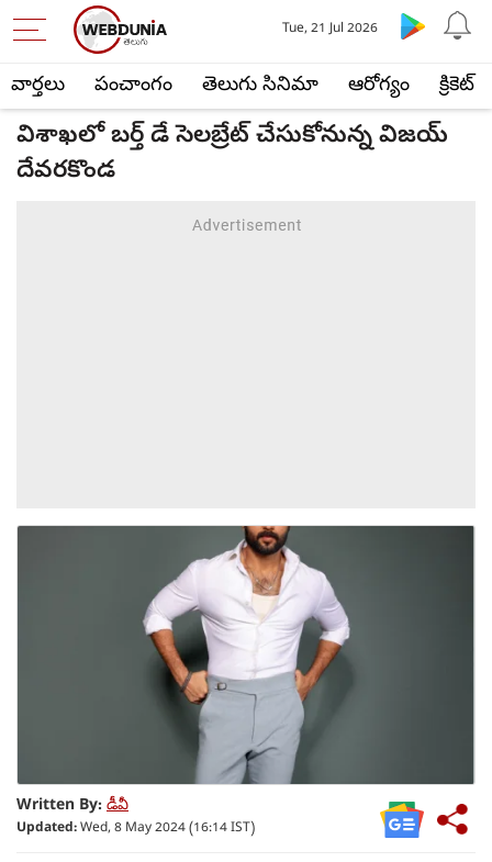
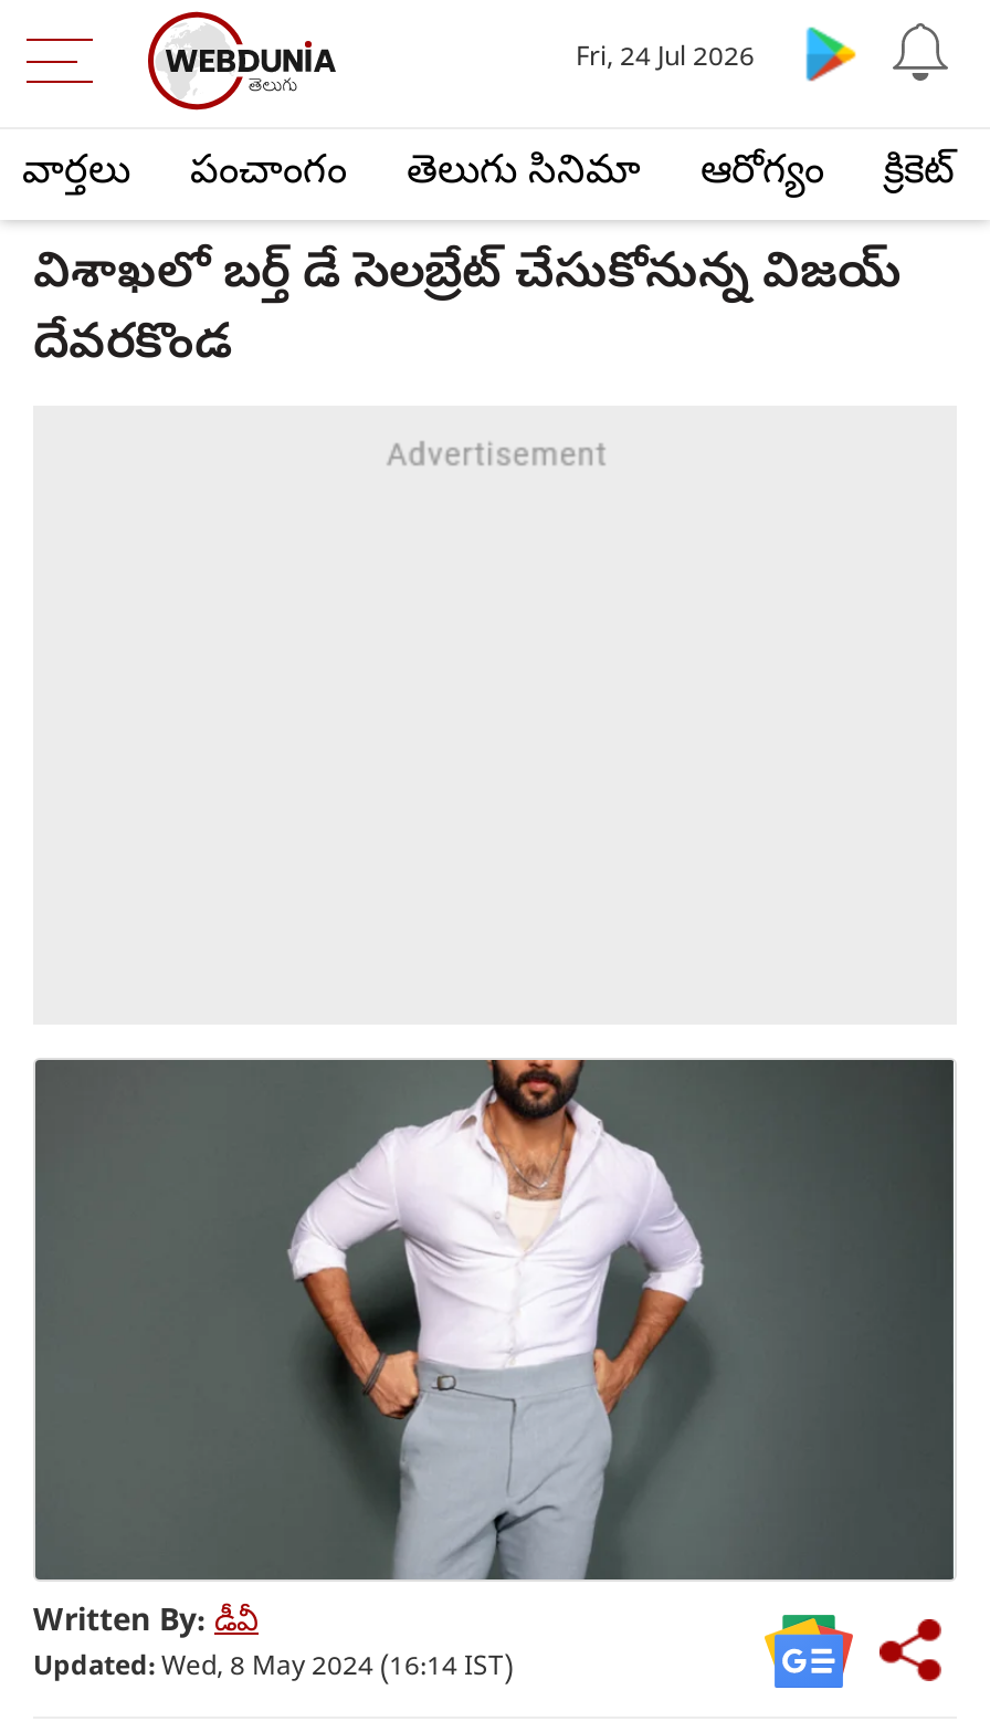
[283,21,378,38] Tue, 21 Jul 2026 -> [576,43,755,78] Fri, 24 Jul 2026

